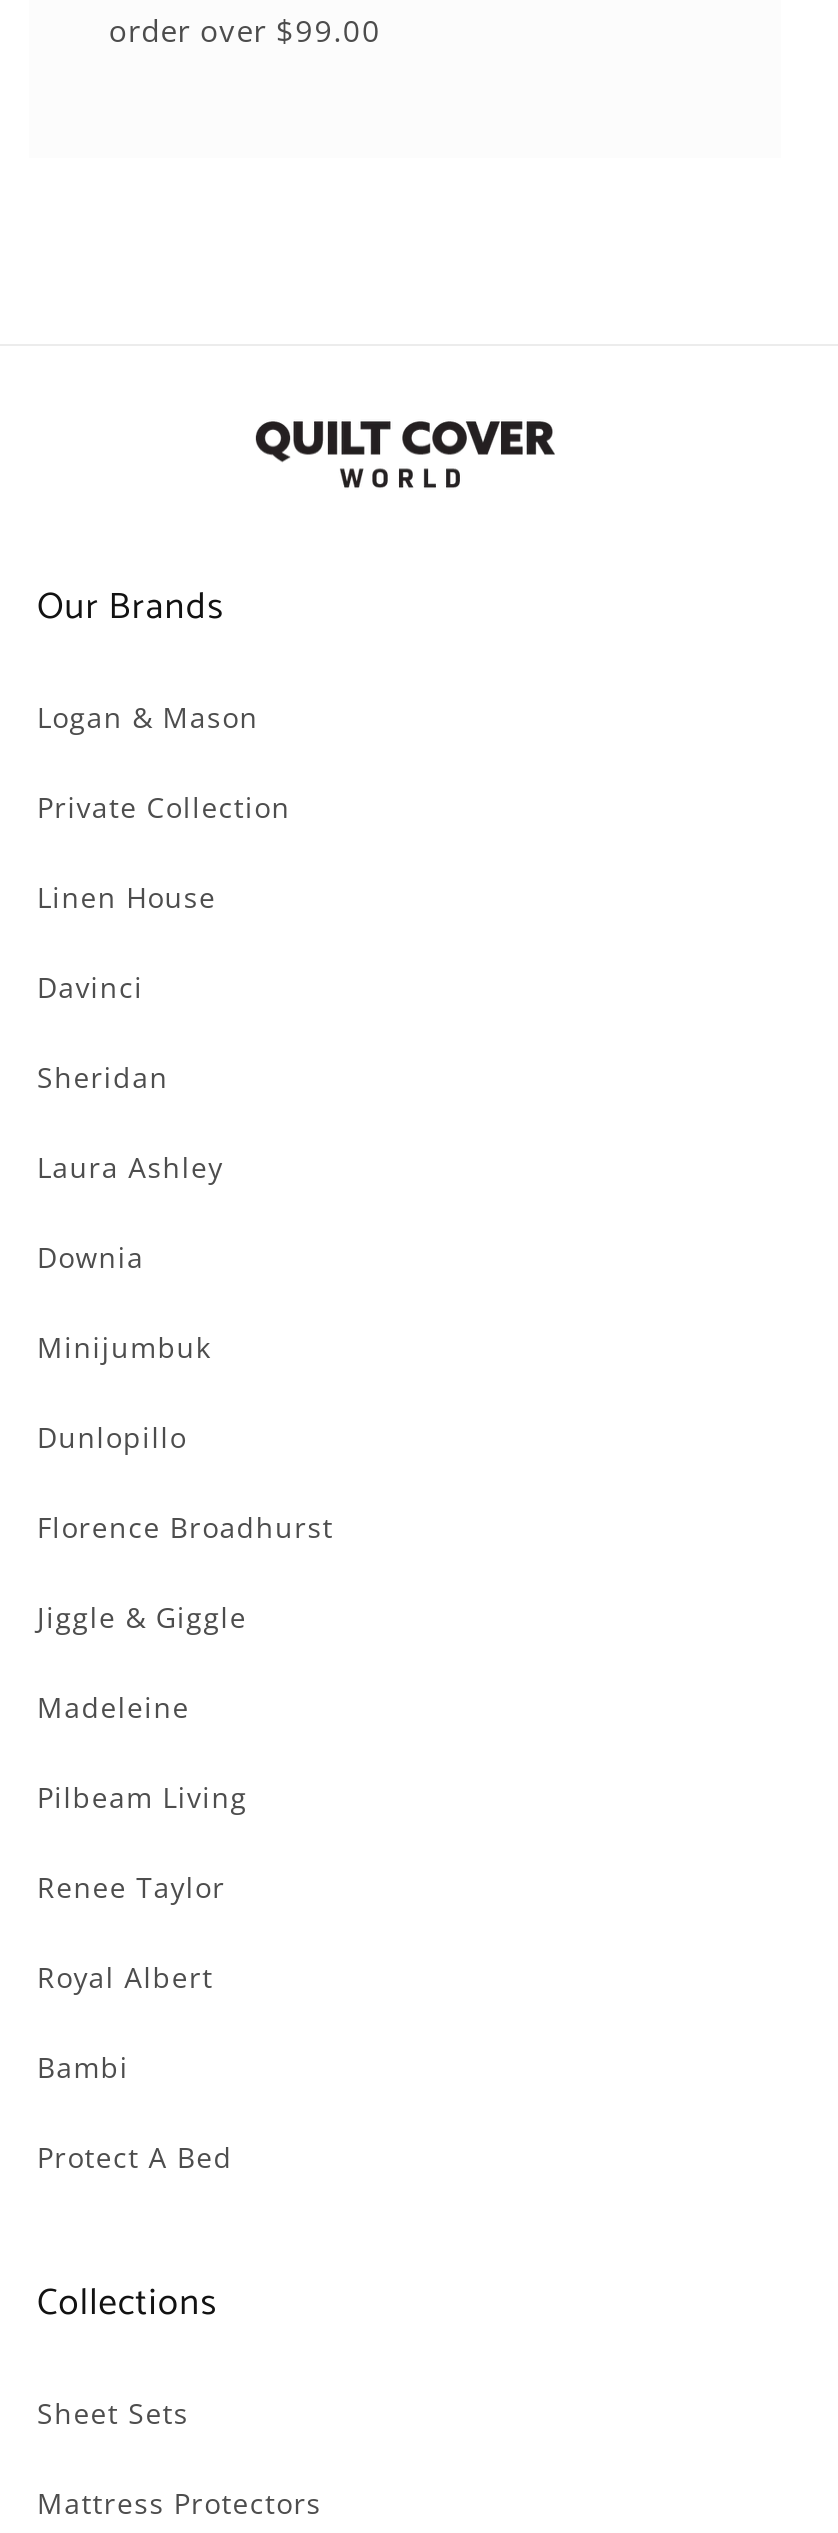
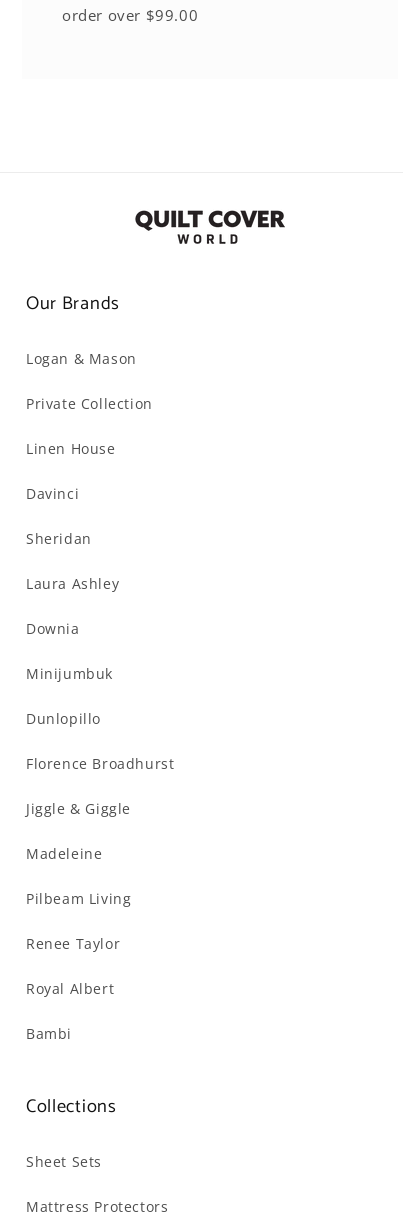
[37,2139,233,2177] Protect A Bed -> none

